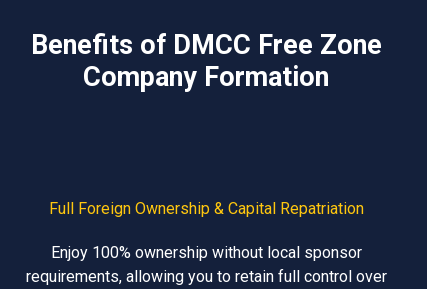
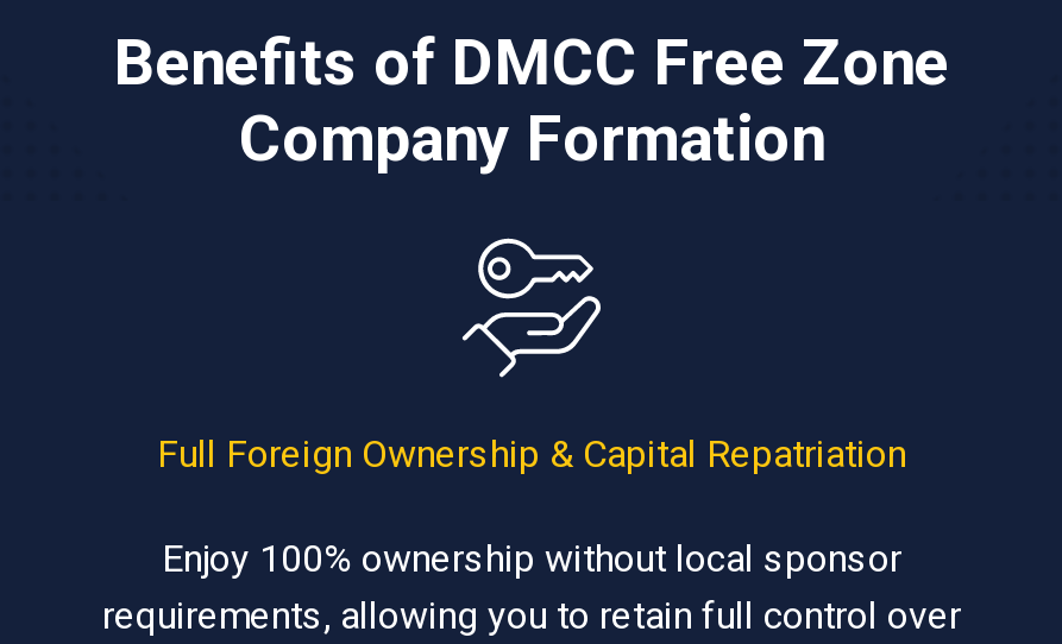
none -> [460,235,603,380] [image]

